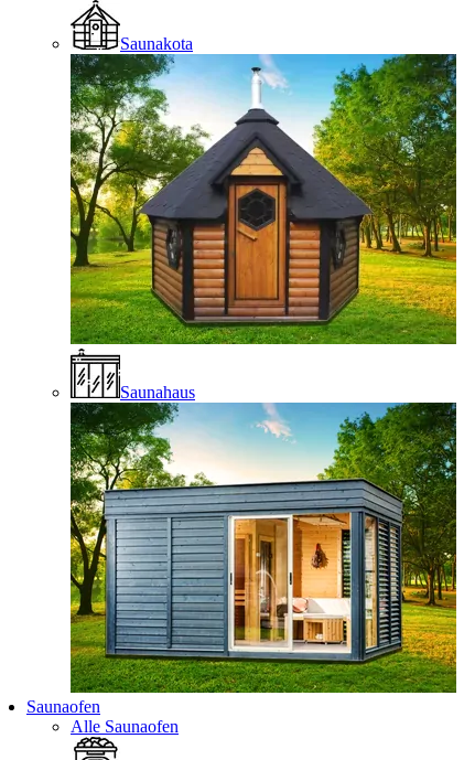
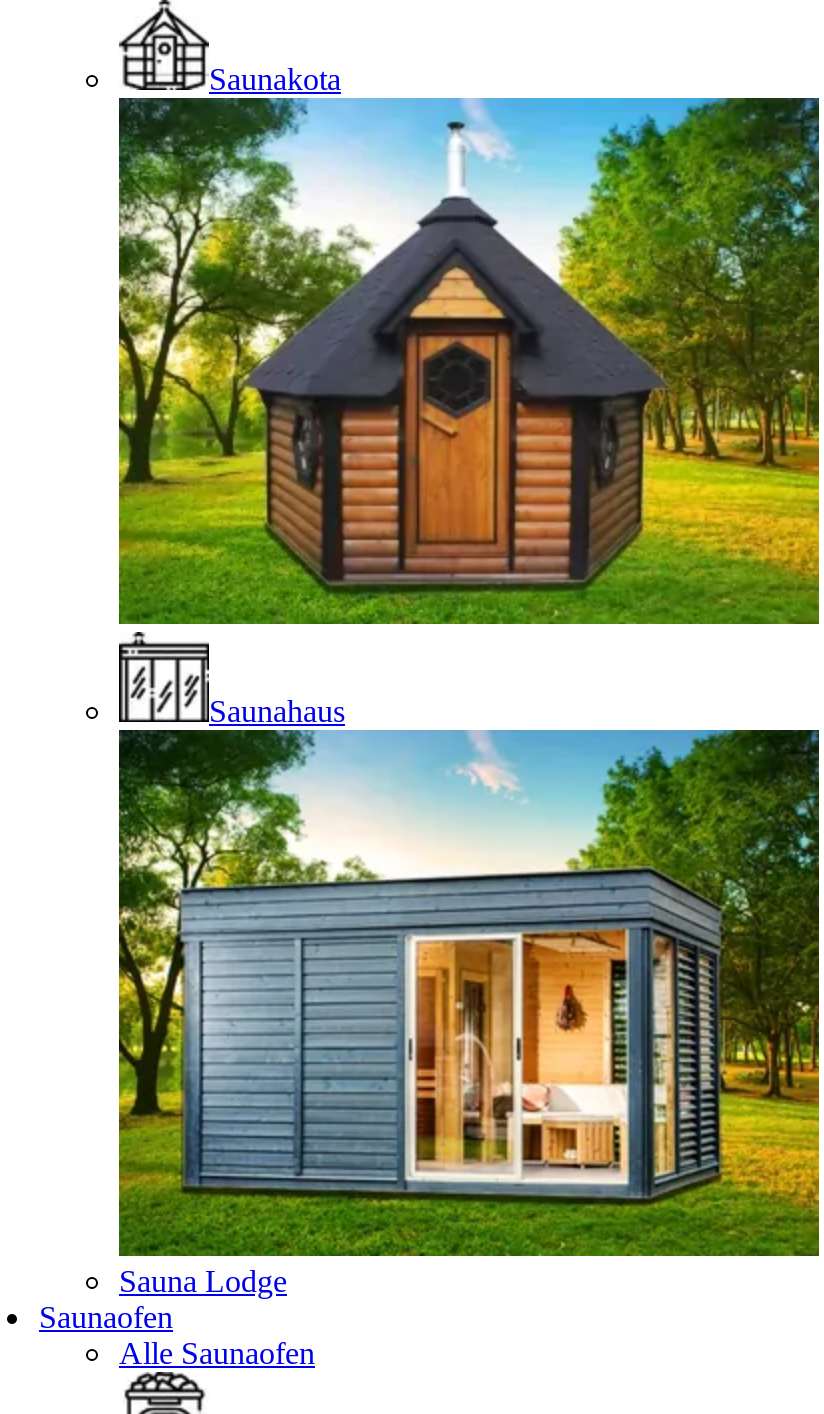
none -> [119,1265,287,1299] Sauna Lodge

